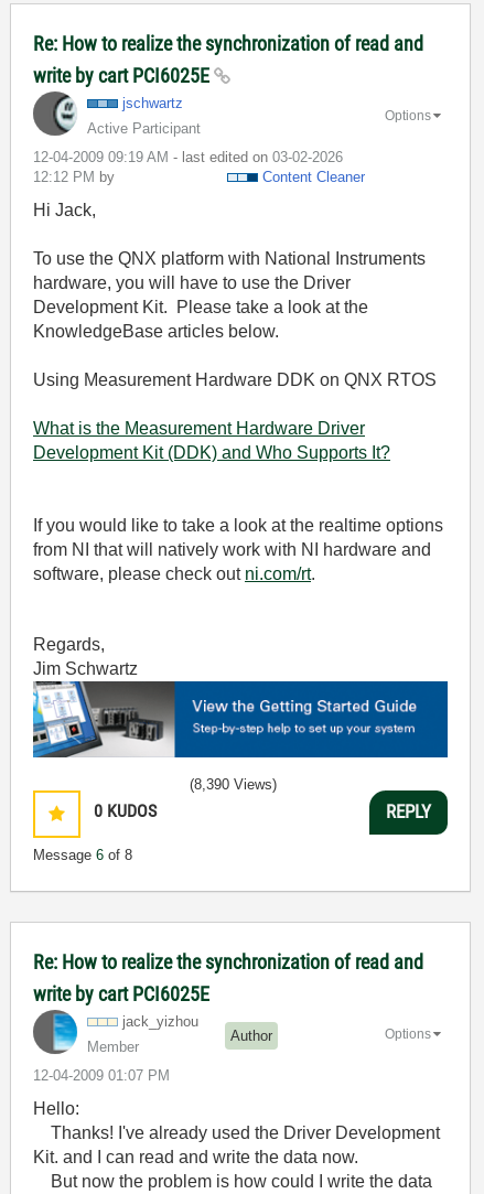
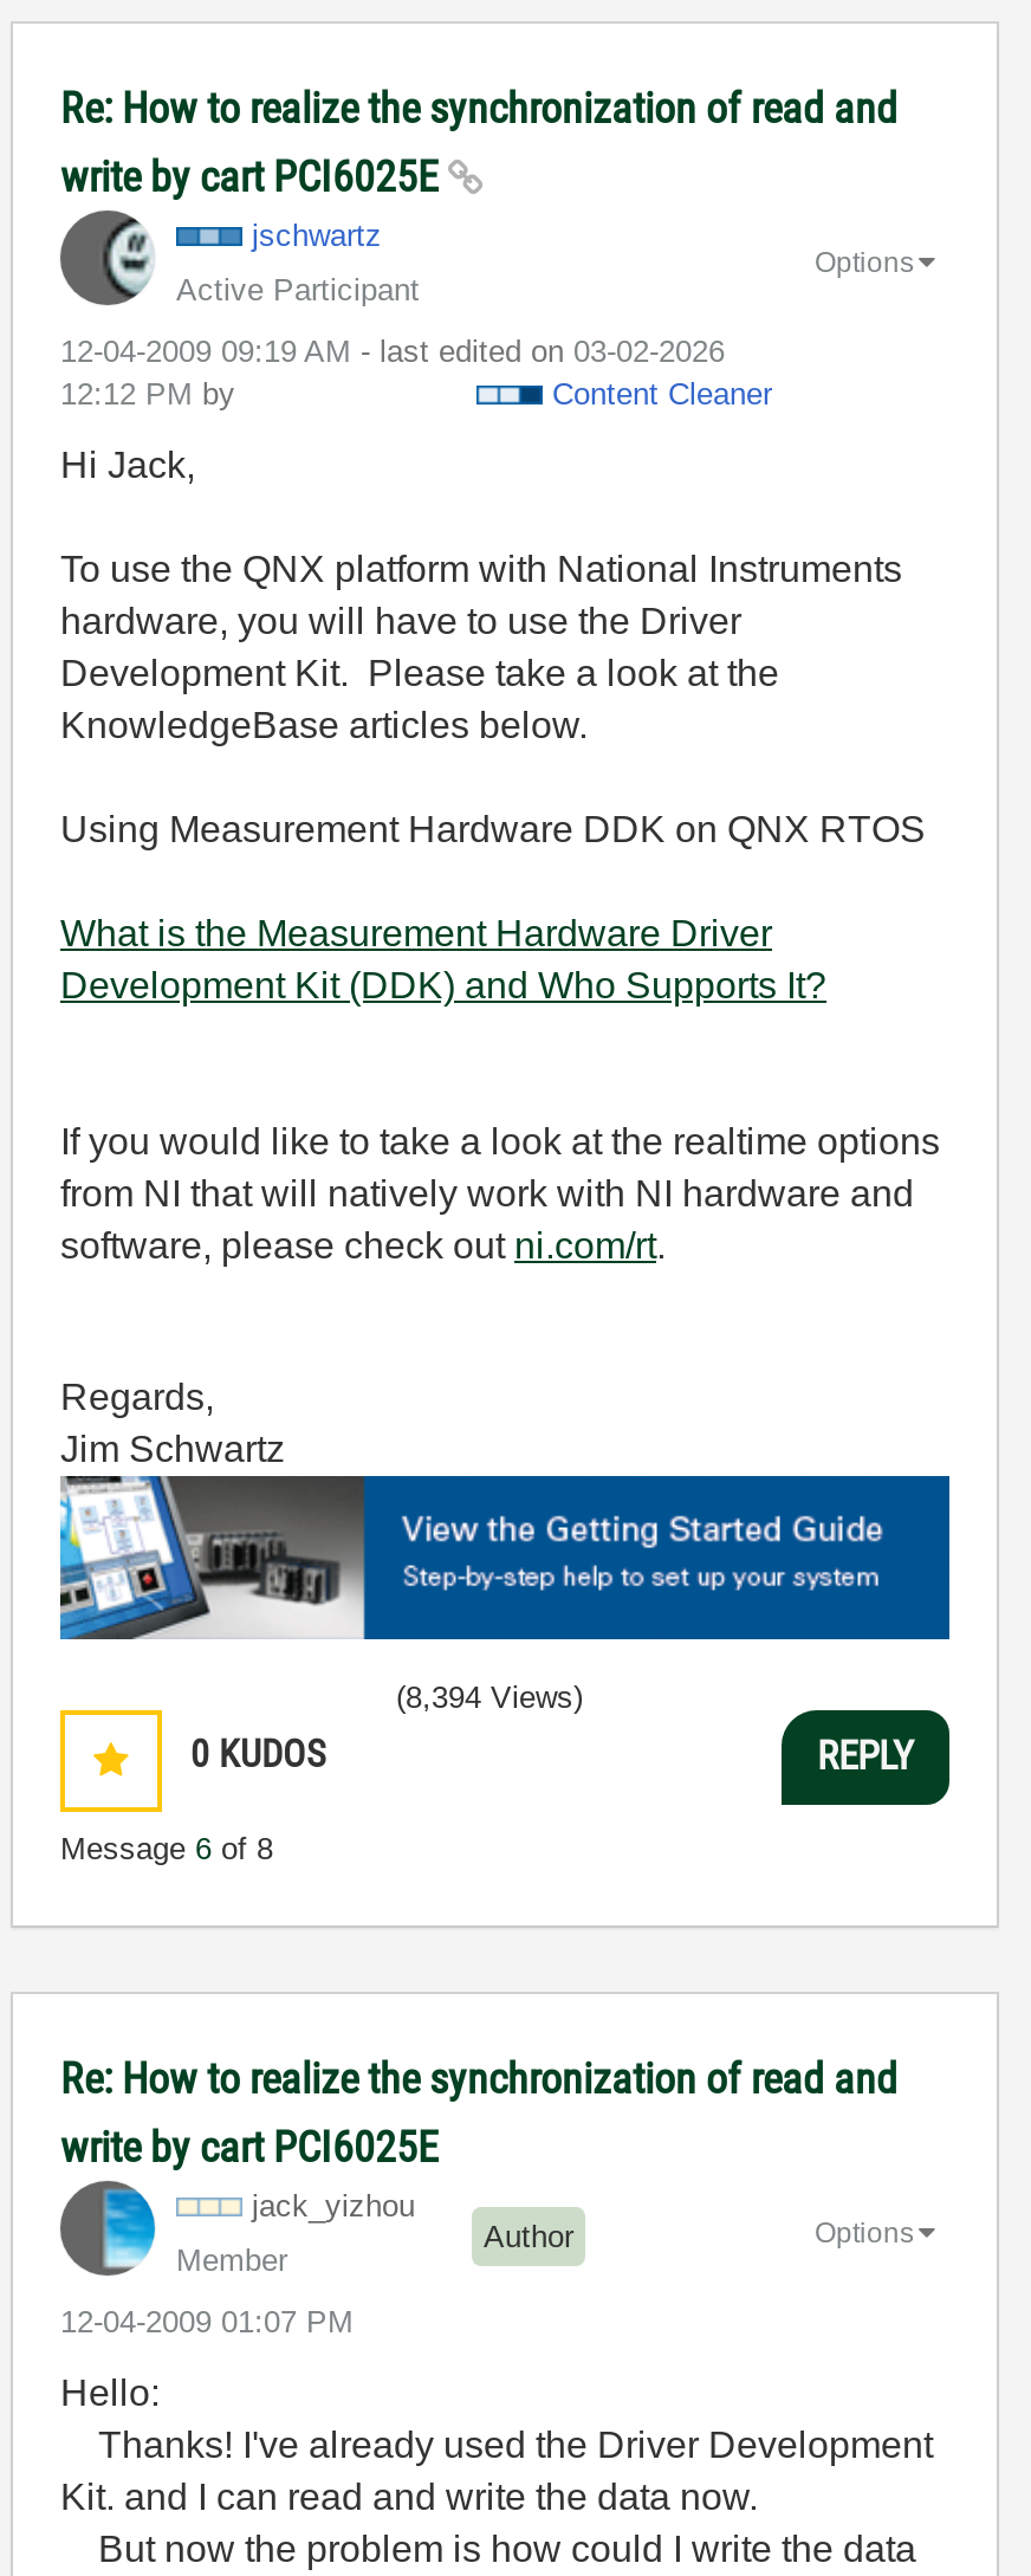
[190,776,277,793] (8,390 Views) -> [396,1679,583,1715] (8,394 Views)

